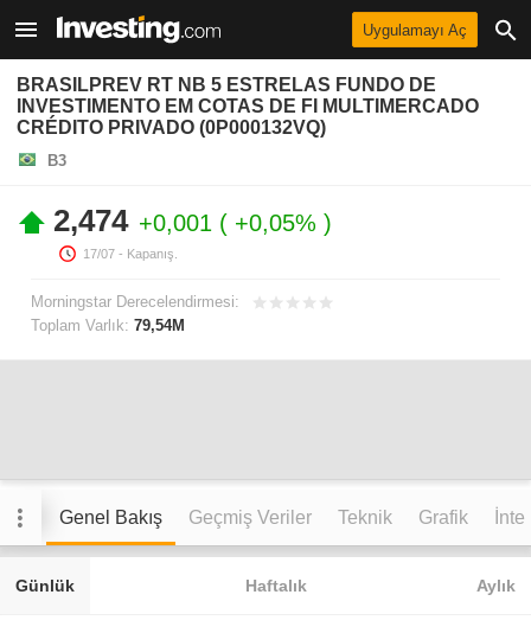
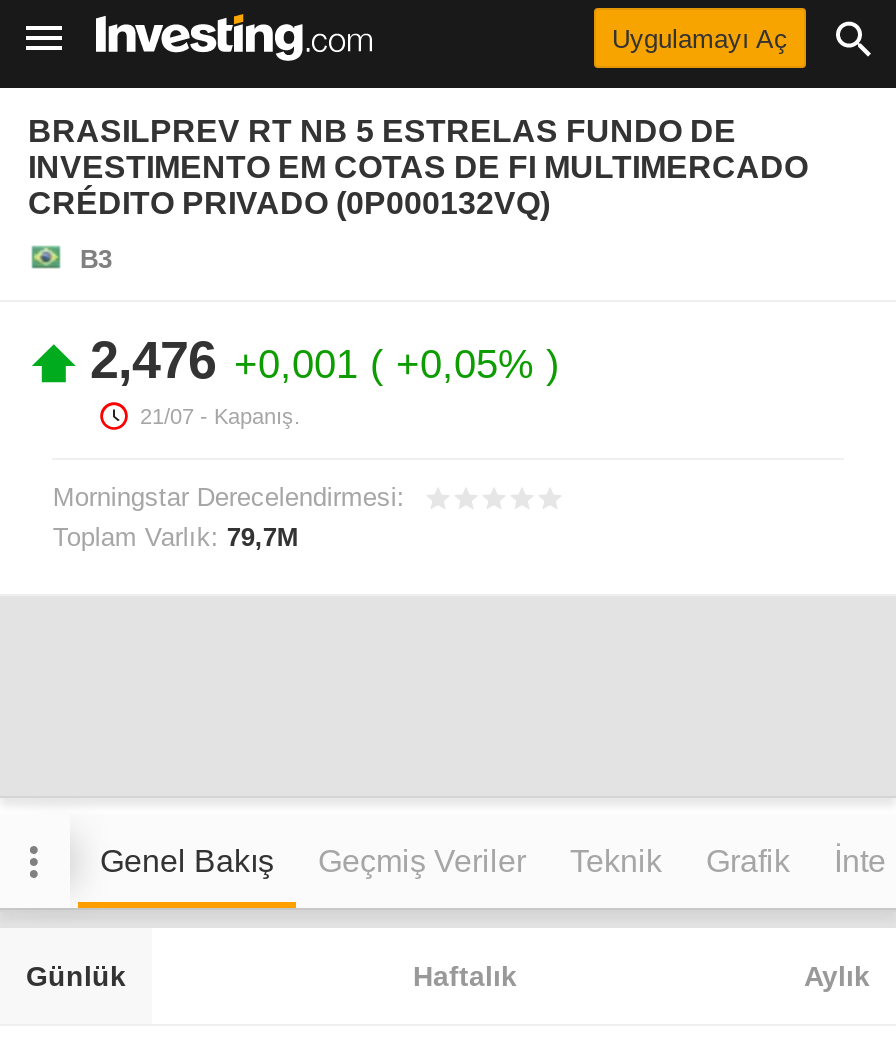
[53,203,324,238] 2,474 +0,001 +0,05% -> [90,330,546,390] 2,476 +0,001 +0,05%
[83,247,178,261] 17/07 - Kapanış. -> [140,404,300,428] 21/07 - Kapanış.
[31,317,185,334] Toplam Varlık: 79,54M -> [53,522,299,552] Toplam Varlık: 79,7M

